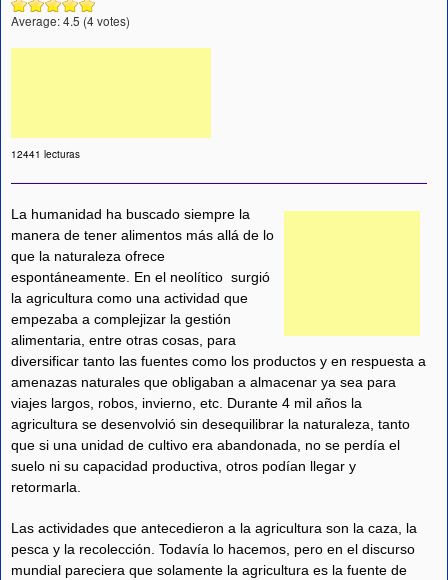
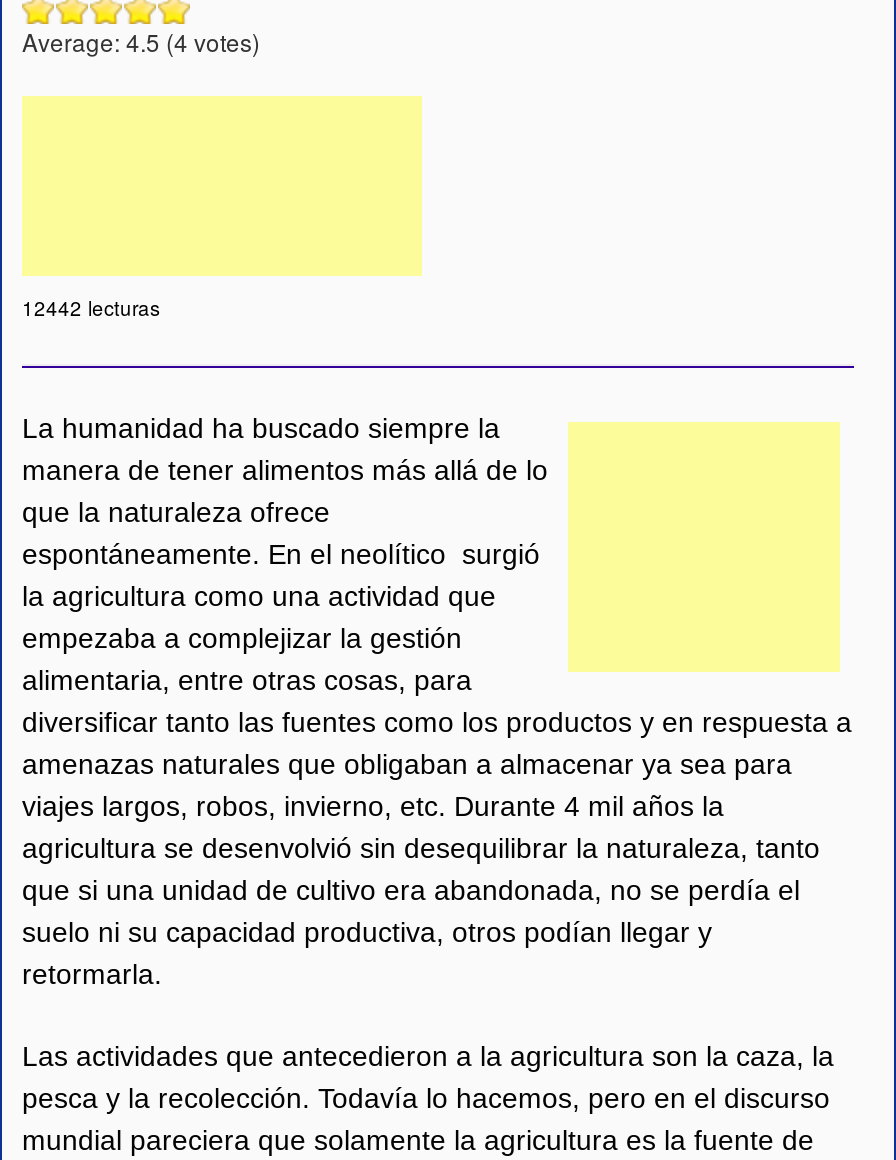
[11,147,80,161] 12441 lecturas -> [22,294,160,322] 12442 lecturas

